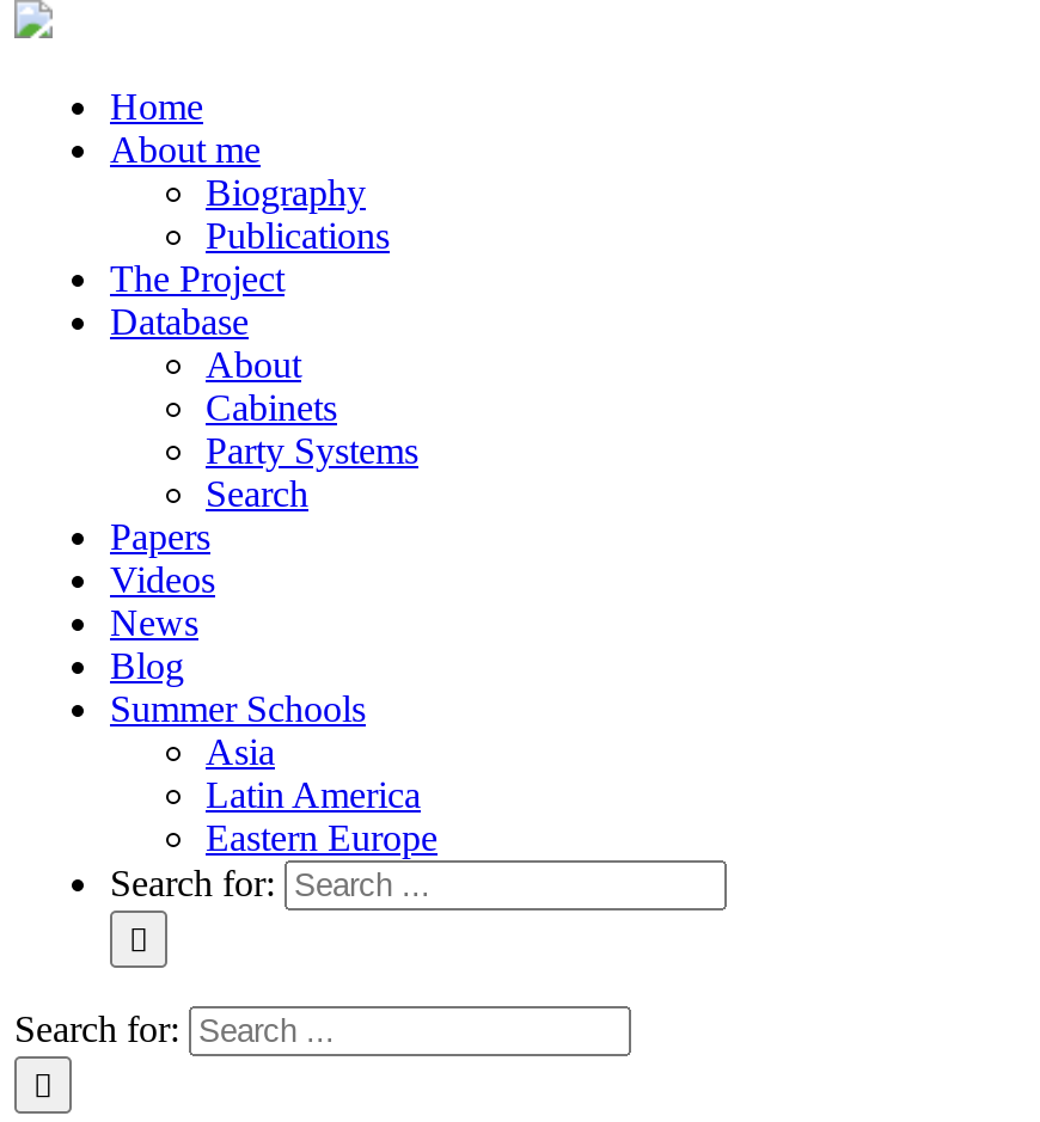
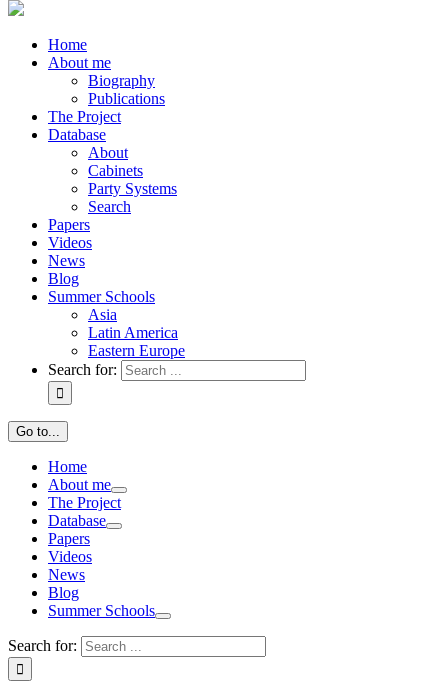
none -> [16,424,155,619] Go to... | Home | About me | The Project | Database | Papers | Videos | News | Blog | Summer Schools

